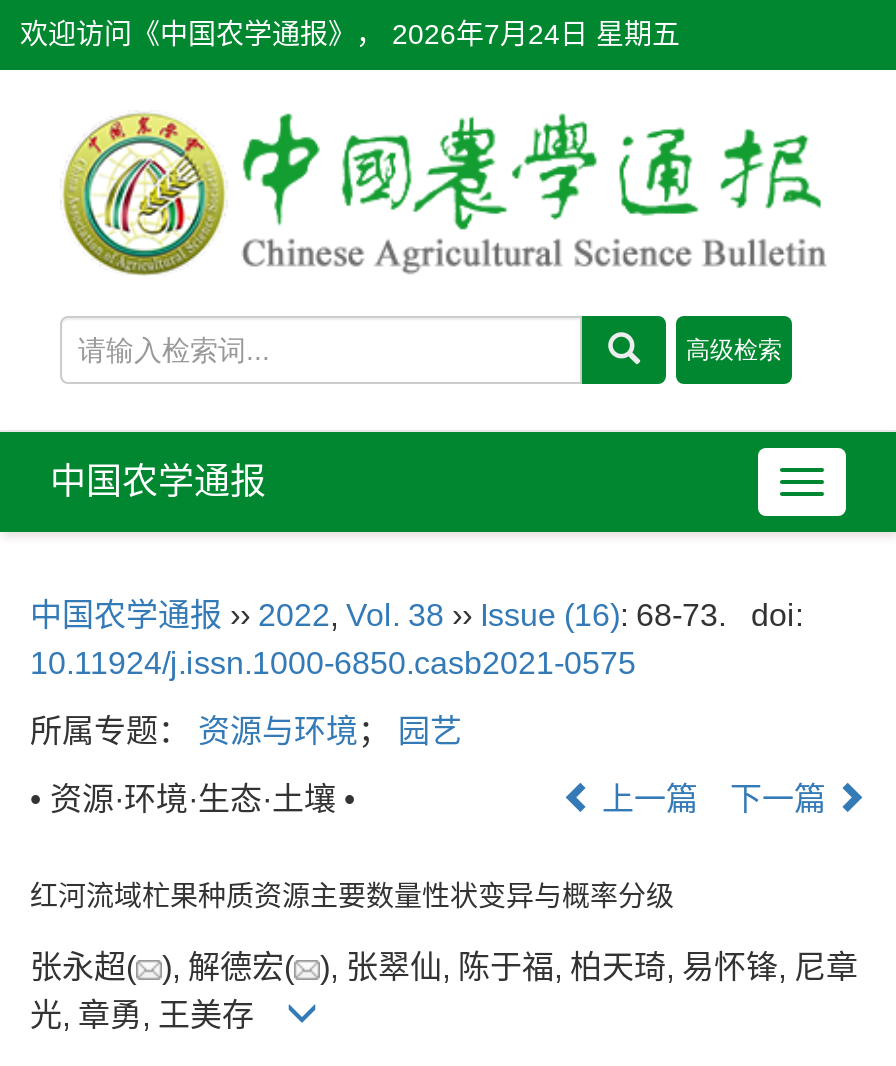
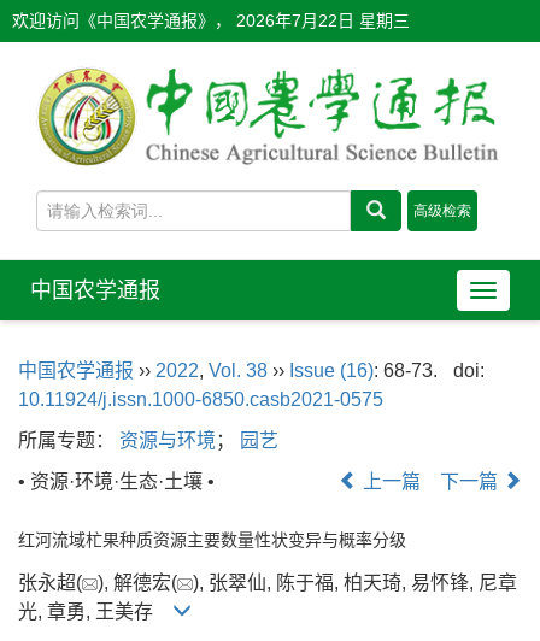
[20,18,680,50] 欢迎访问《中国农学通报》，2026年7月24日 星期五 -> [12,11,410,30] 欢迎访问《中国农学通报》，2026年7月22日 星期三

